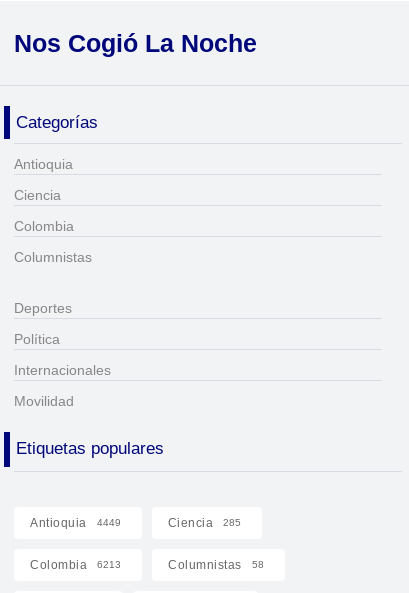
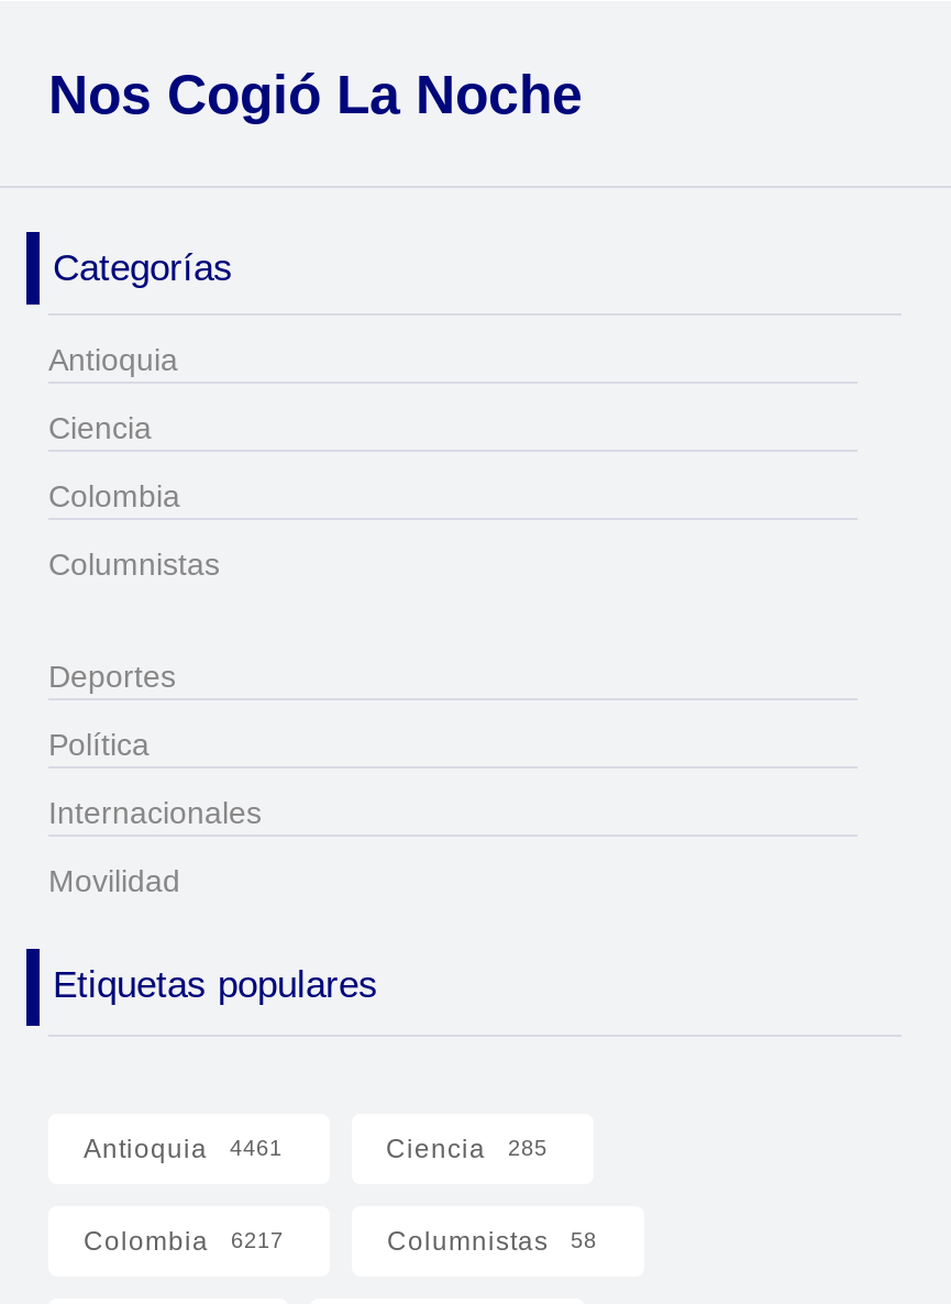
[30,516,120,530] Antioquia 4449 -> [84,1135,283,1166] Antioquia 4461
[30,558,121,572] Colombia 6213 -> [84,1227,284,1258] Colombia 6217

